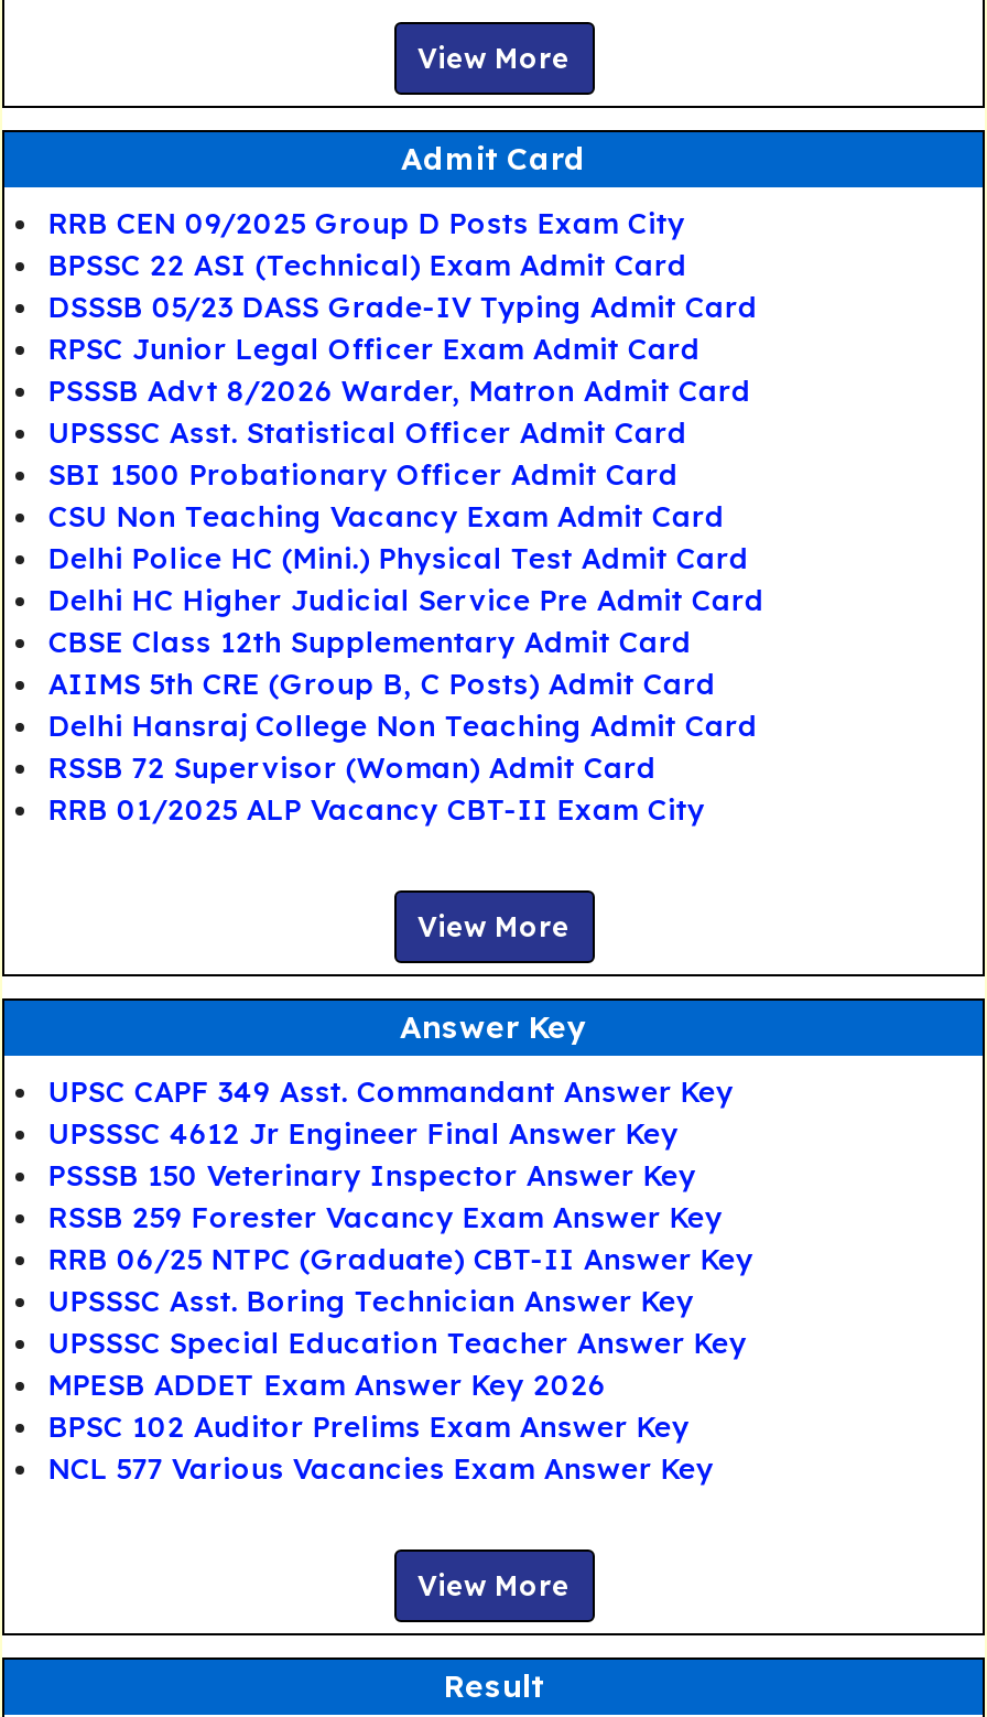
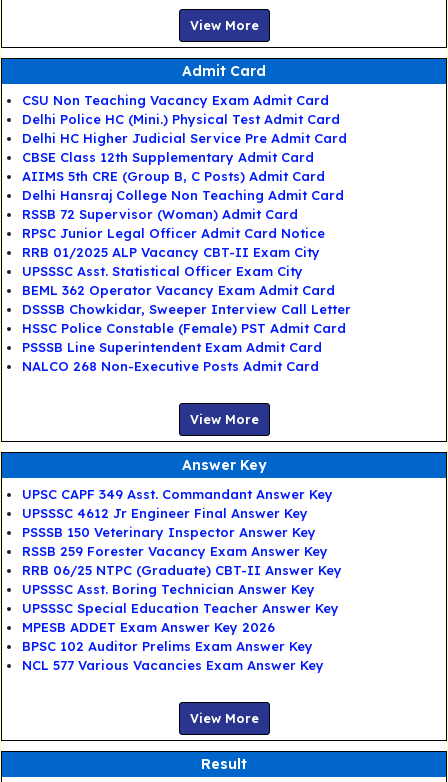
[48,206,758,492] RRB CEN 09/2025 Group D Posts Exam City | BPSSC 22 ASI (Technical) Exam Admit Card | DSSSB 05/23 DASS Grade-IV Typing Admit Card | RPSC Junior Legal Officer Exam Admit Card | PSSSB Advt 8/2026 Warder, Matron Admit Card | UPSSSC Asst. Statistical Officer Admit Card | SBI 1500 Probationary Officer Admit Card -> none
moved [48,499,764,785] -> [22,92,347,222]: CSU Non Teaching Vacancy Exam Admit Card | Delhi Police HC (Mini.) Physical Test Admit Card | Delhi HC Higher Judicial Service Pre Admit Card | CBSE Class 12th Supplementary Admit Card | AIIMS 5th CRE (Group B, C Posts) Admit Card | Delhi Hansraj College Non Teaching Admit Card | RSSB 72 Supervisor (Woman) Admit Card
none -> [22,225,325,241] RPSC Junior Legal Officer Admit Card Notice
moved [48,792,705,827] -> [22,244,320,260]: RRB 01/2025 ALP Vacancy CBT-II Exam City
none -> [22,263,351,374] UPSSSC Asst. Statistical Officer Exam City | BEML 362 Operator Vacancy Exam Admit Card | DSSSB Chowkidar, Sweeper Interview Call Letter | HSSC Police Constable (Female) PST Admit Card | PSSSB Line Superintendent Exam Admit Card | NALCO 268 Non-Executive Posts Admit Card

